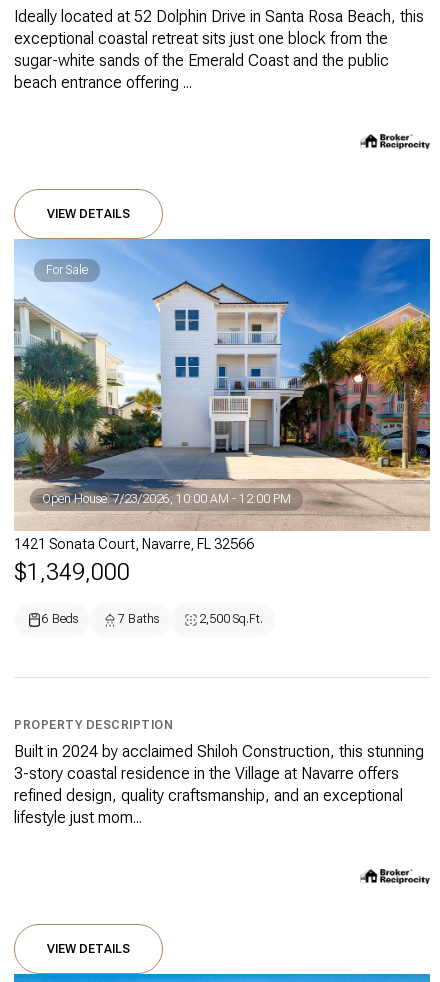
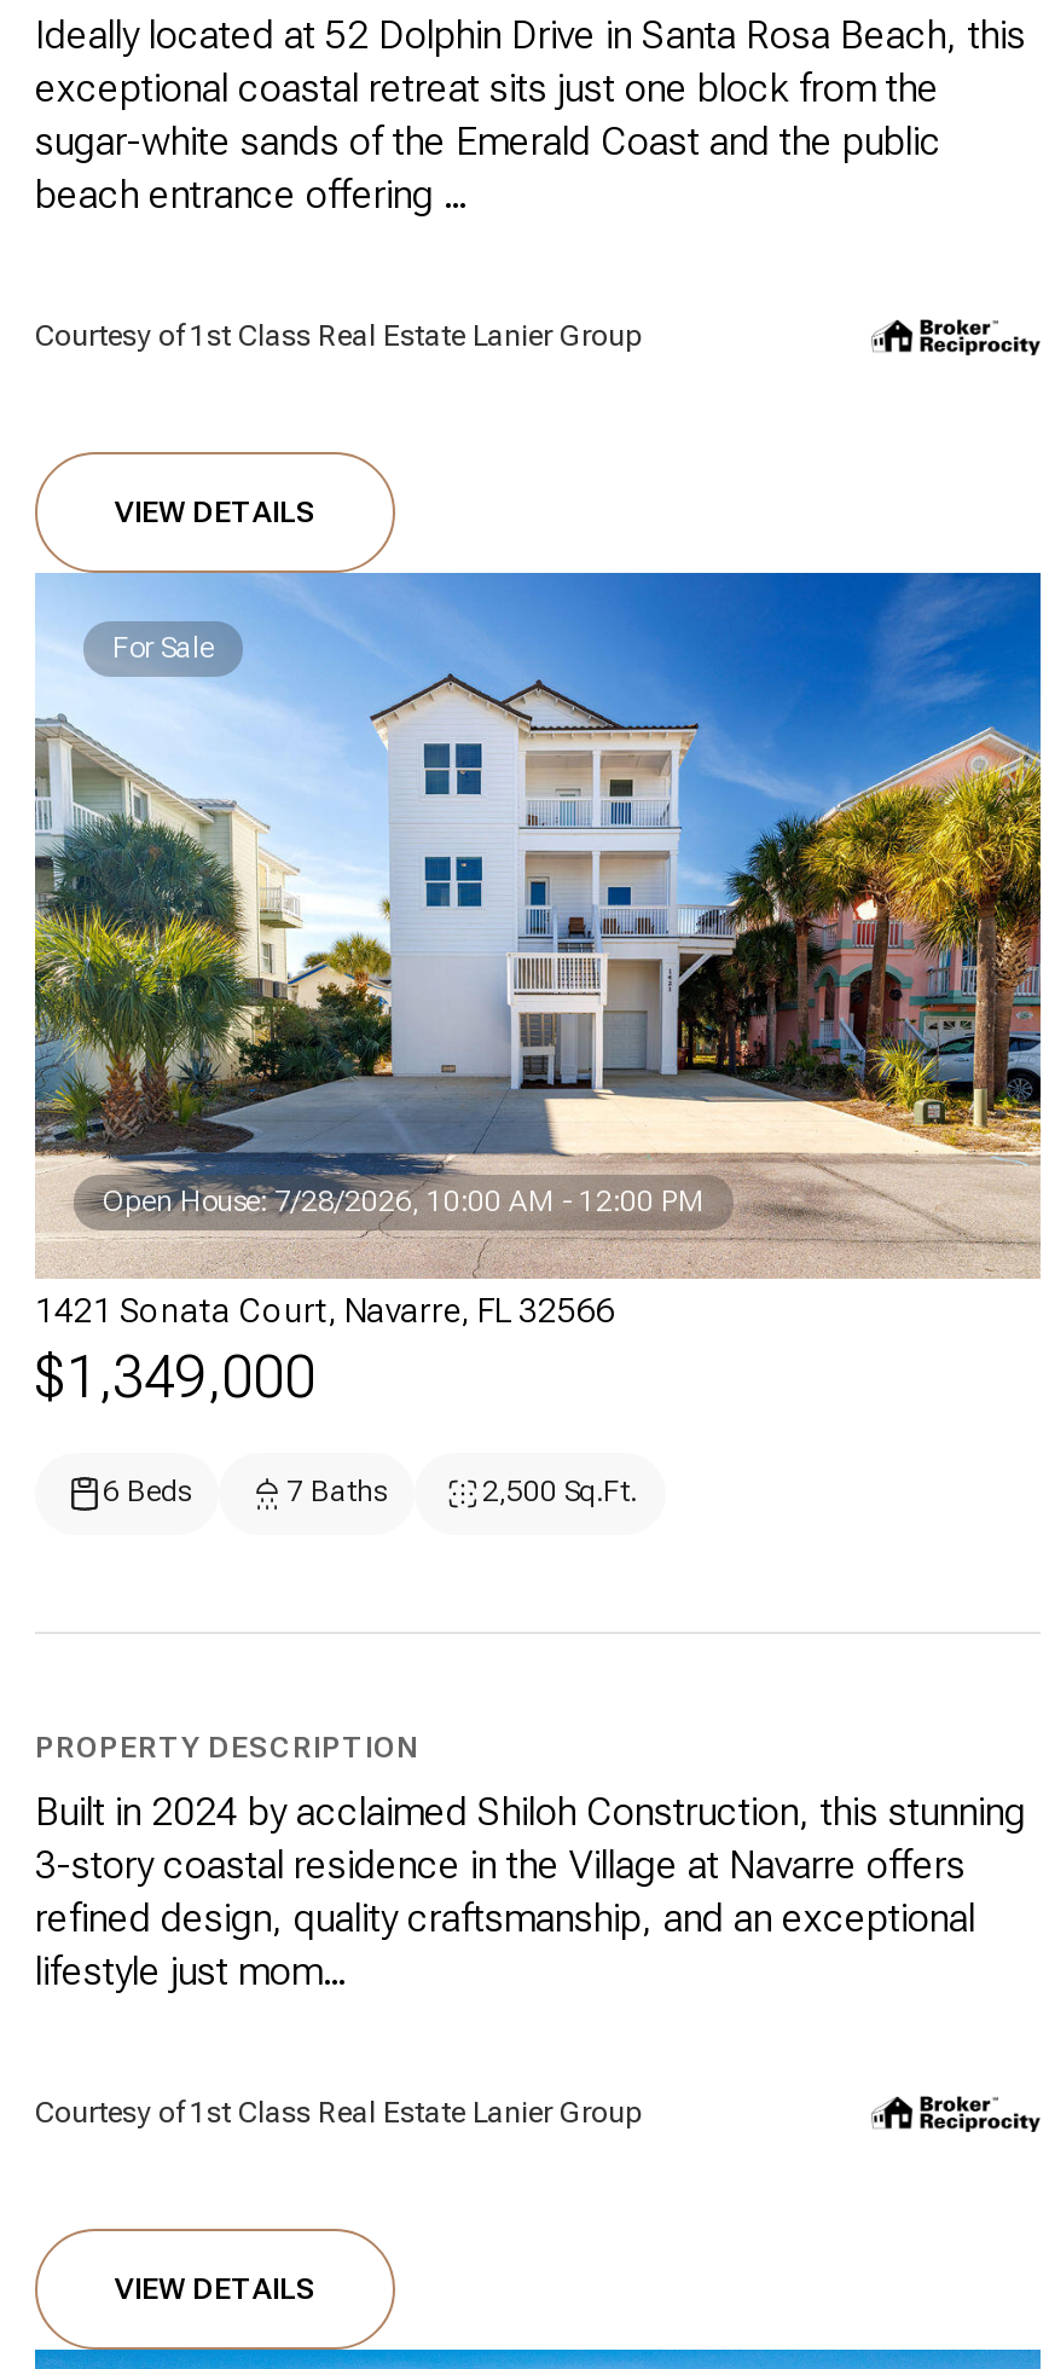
none -> [35,319,642,353] Courtesy of 1st Class Real Estate Lanier Group
[42,492,291,506] Open House: 7/23/2026, 10:00 AM - 12:00 PM -> [103,1184,705,1218] Open House: 7/28/2026, 10:00 AM - 12:00 PM
none -> [35,2096,642,2130] Courtesy of 1st Class Real Estate Lanier Group

